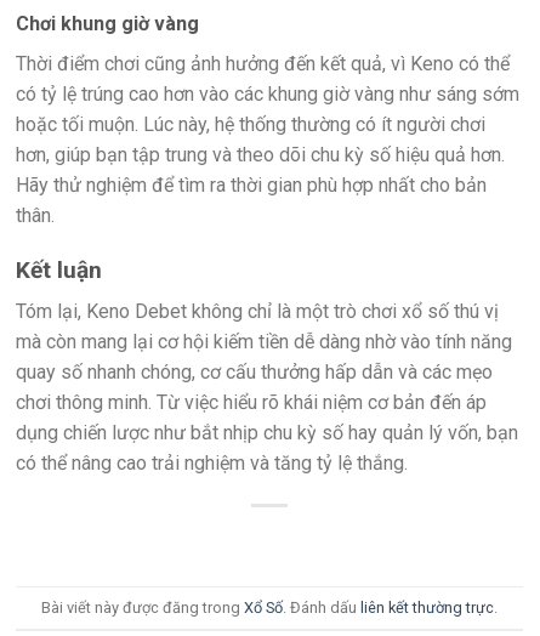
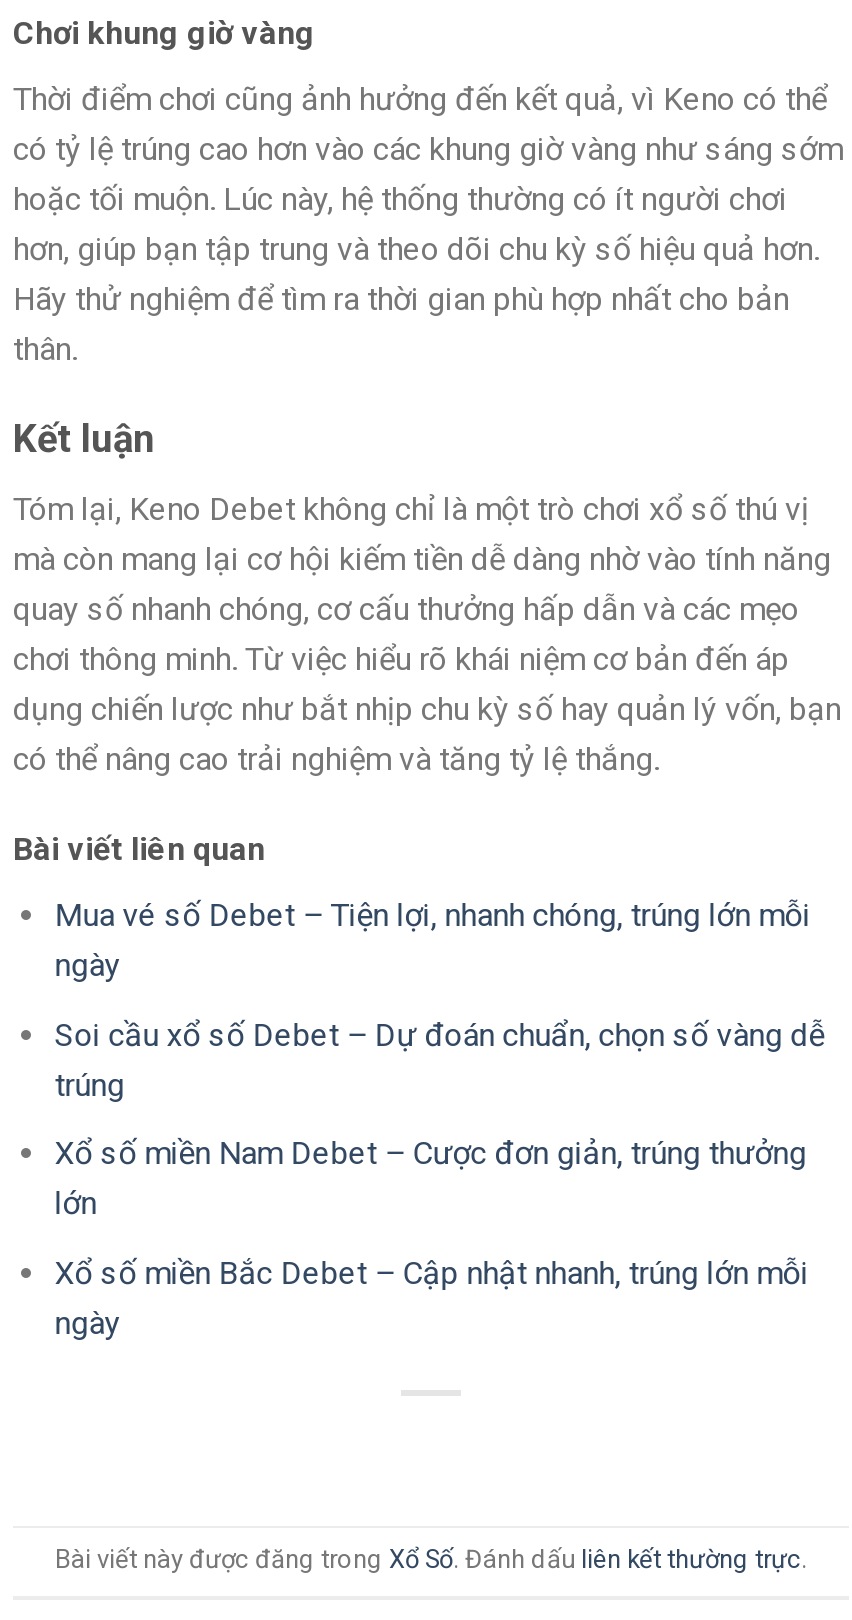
none -> [13,830,825,1342] Bài viết liên quan | Mua vé số Debet – Tiện lợi, nhanh chóng, trúng lớn mỗi | ngày | Soi cầu xổ số Debet – Dự đoán chuẩn, chọn số vàng dễ | trúng | Xổ số miền Nam Debet – Cược đơn giản, trúng thưởng | lớn | Xổ số miền Bắc Debet – Cập nhật nhanh, trúng lớn mỗi | ngày

